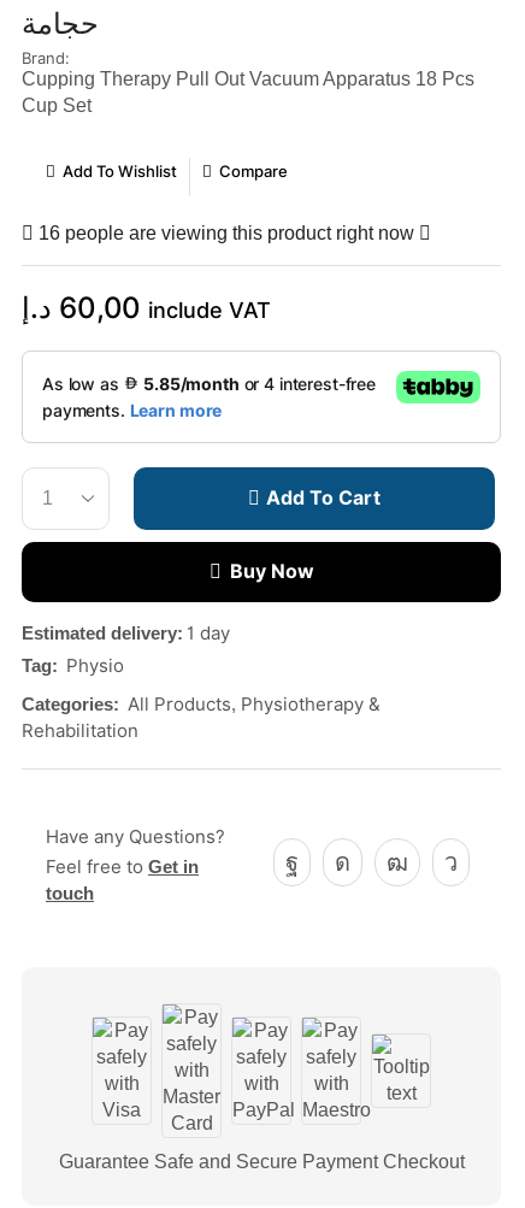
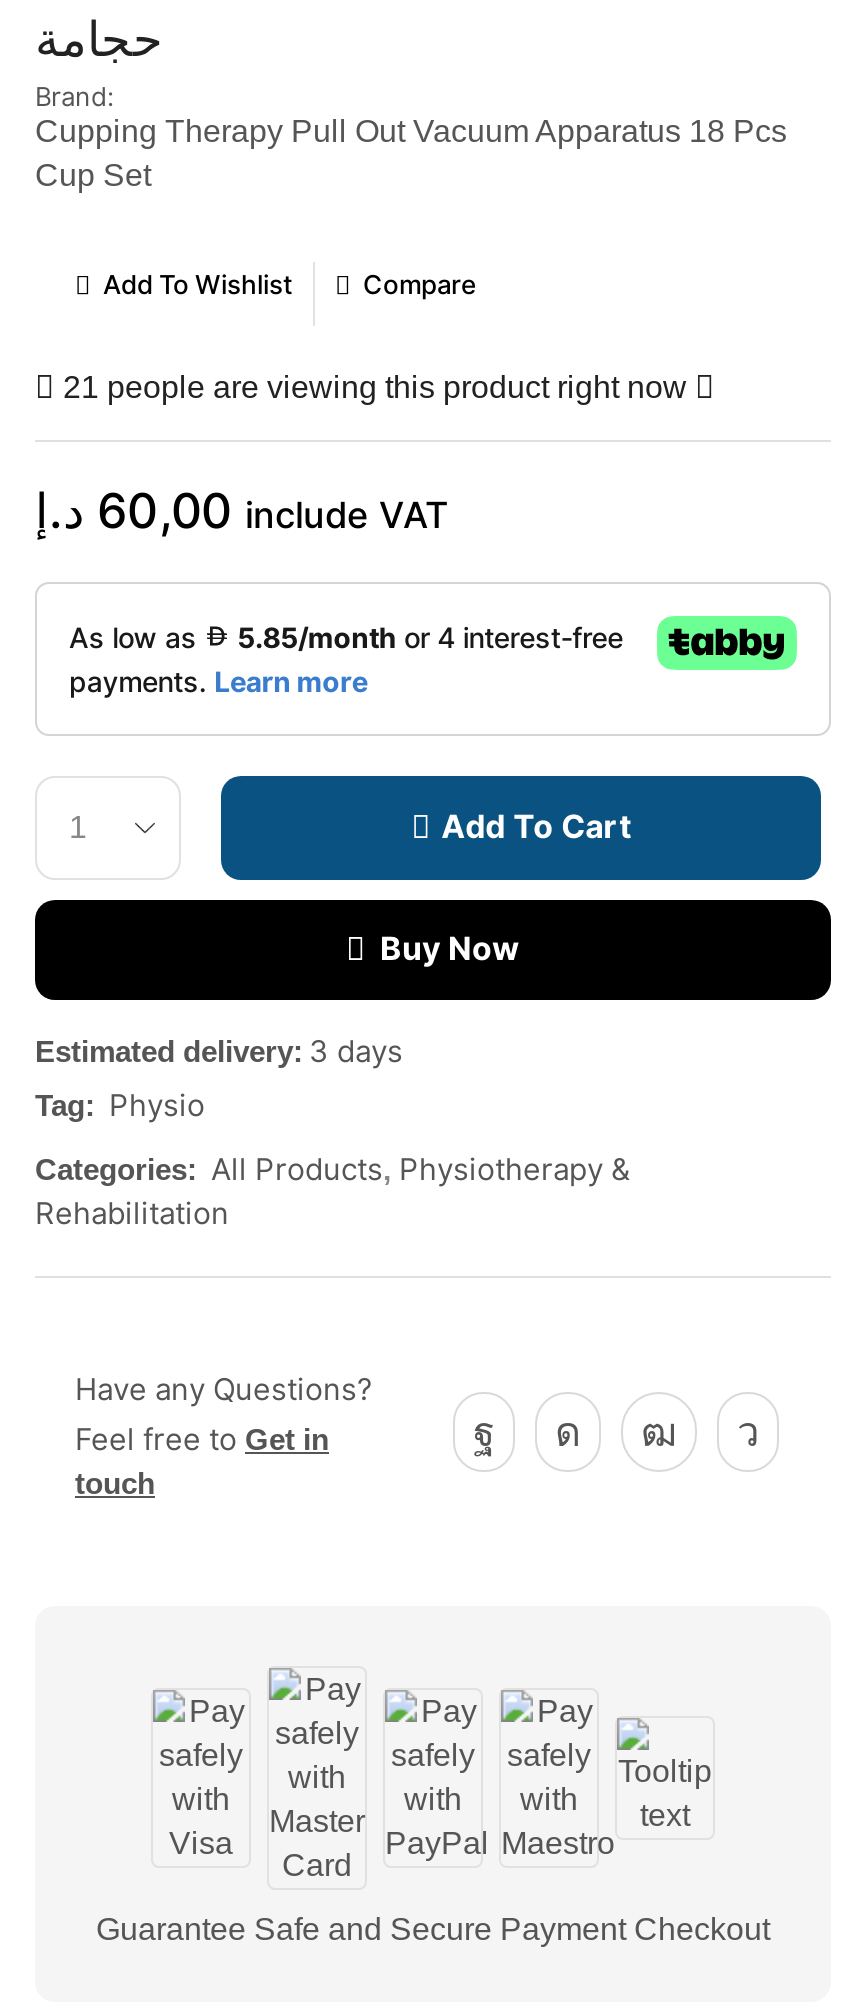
[34,222,419,243] 16 people are viewing this product right now -> [55,369,695,403] 21 people are viewing this product right now
[22,622,230,644] Estimated delivery: 1 day -> [35,1033,403,1069] Estimated delivery: 3 days

